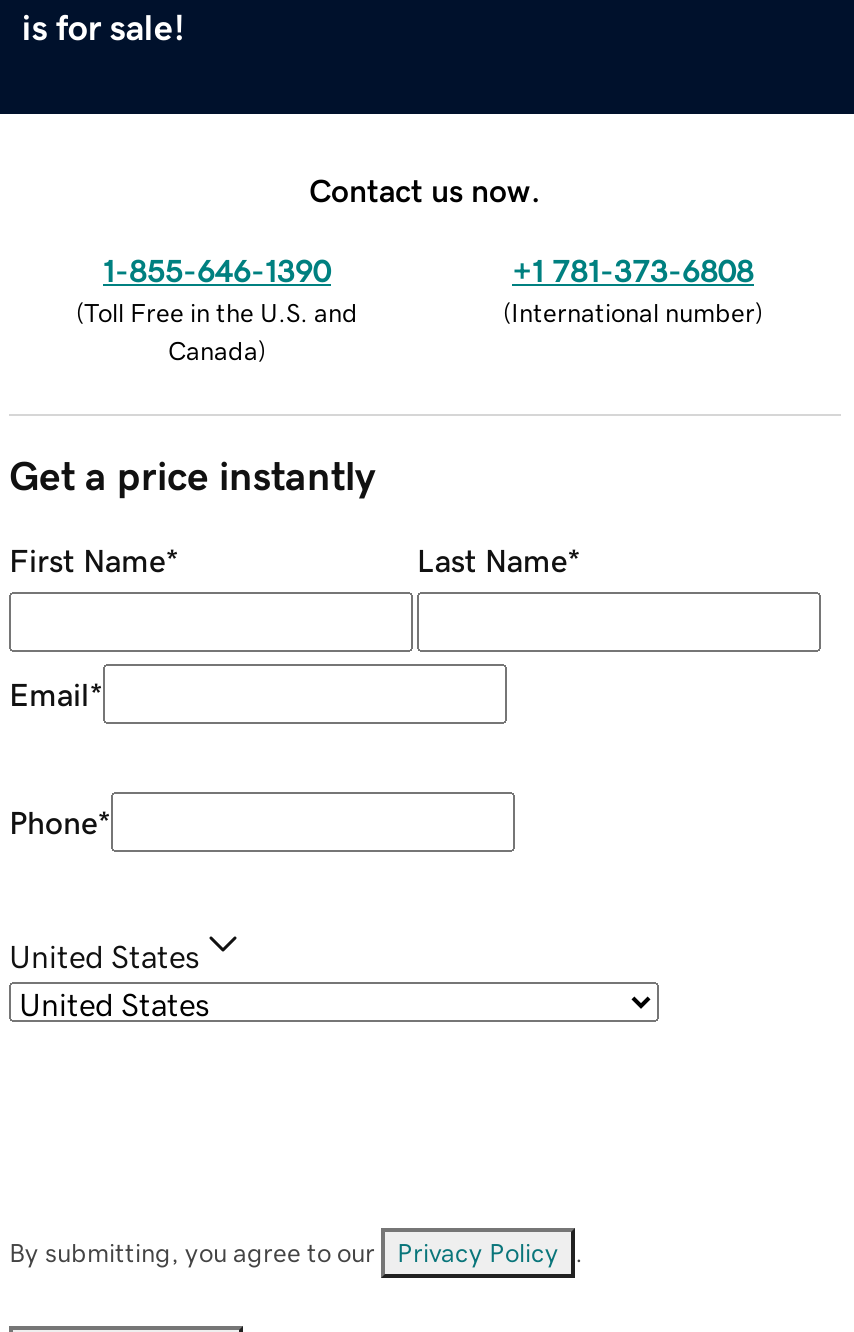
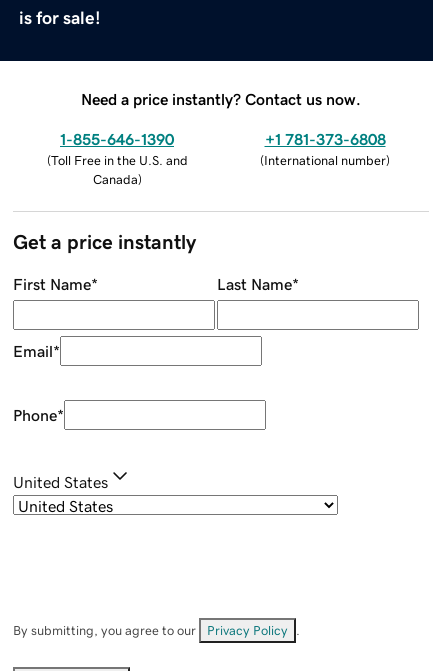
[309,173,541,205] Contact us now. -> [81,91,361,107] Need a price instantly? Contact us now.

